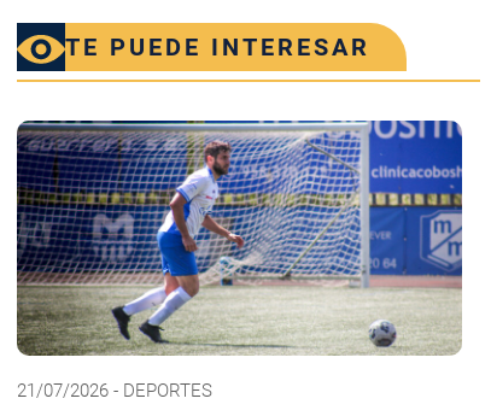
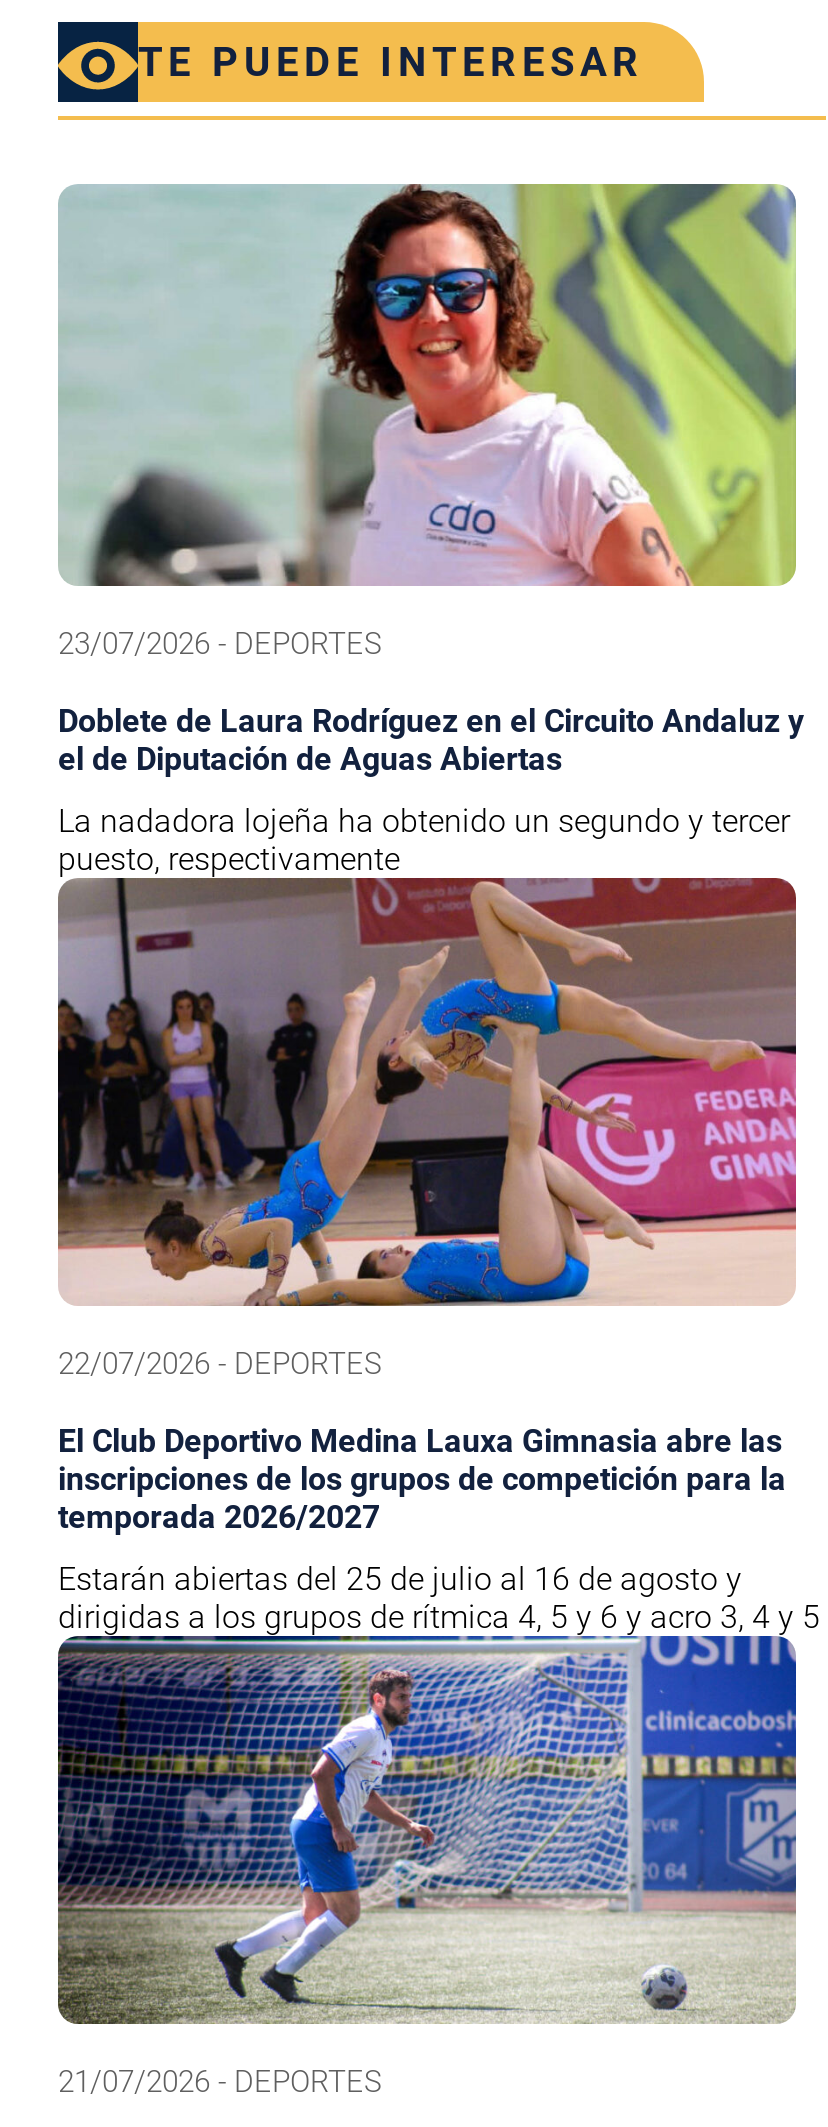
none -> [56,876,820,1635] [image] | 22/07/2026 - DEPORTES | El Club Deportivo Medina Lauxa Gimnasia abre las | inscripciones de los grupos de competición para la | temporada 2026/2027 | Estarán abiertas del 25 de julio al 16 de agosto y | dirigidas a los grupos de rítmica 4, 5 y 6 y acro 3, 4 y 5
none -> [58,182,804,878] [image] | 23/07/2026 - DEPORTES | Doblete de Laura Rodríguez en el Circuito Andaluz y | el de Diputación de Aguas Abiertas | La nadadora lojeña ha obtenido un segundo y tercer | puesto, respectivamente

